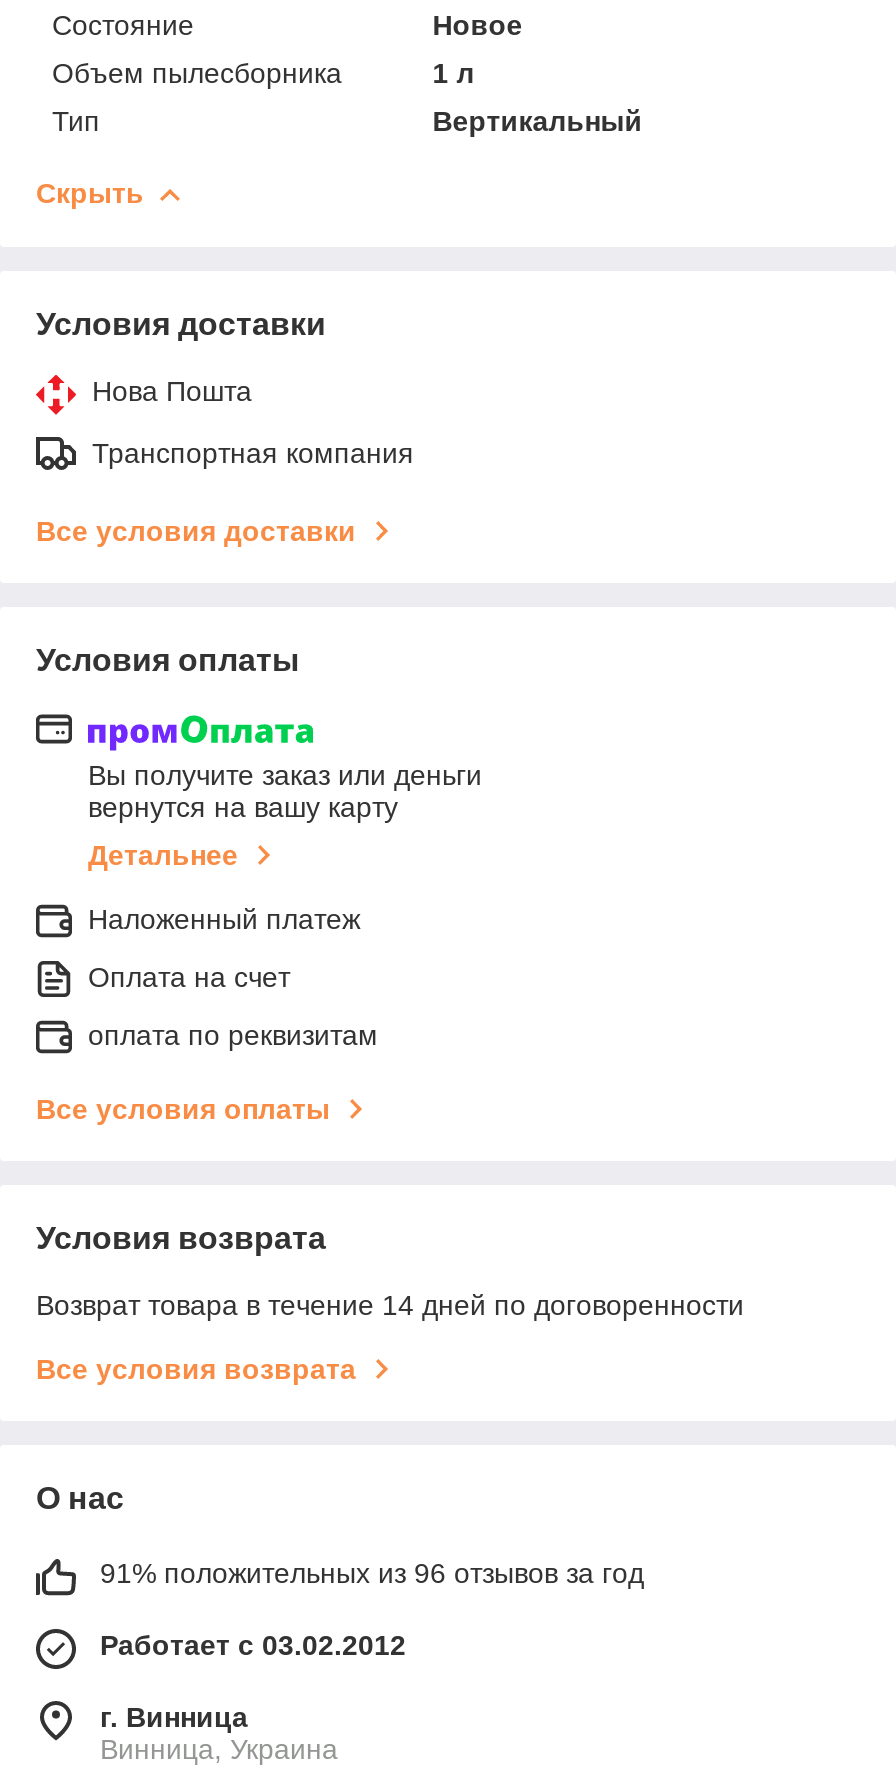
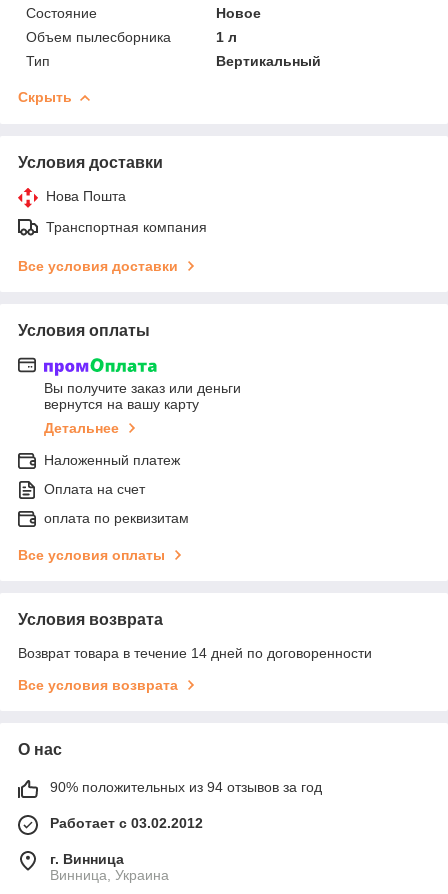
[100,1557,644,1589] 91% положительных из 96 отзывов за год -> [50,779,322,795] 90% положительных из 94 отзывов за год

